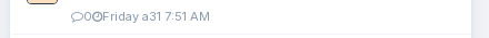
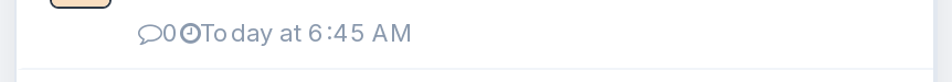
[83,9,210,24] 0 Friday a31 7:51 AM -> [162,17,412,48] 0 Today at 6:45 AM

